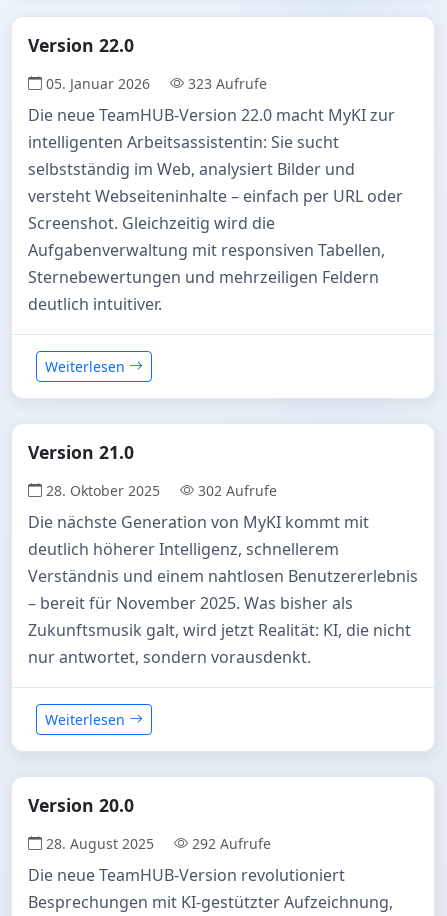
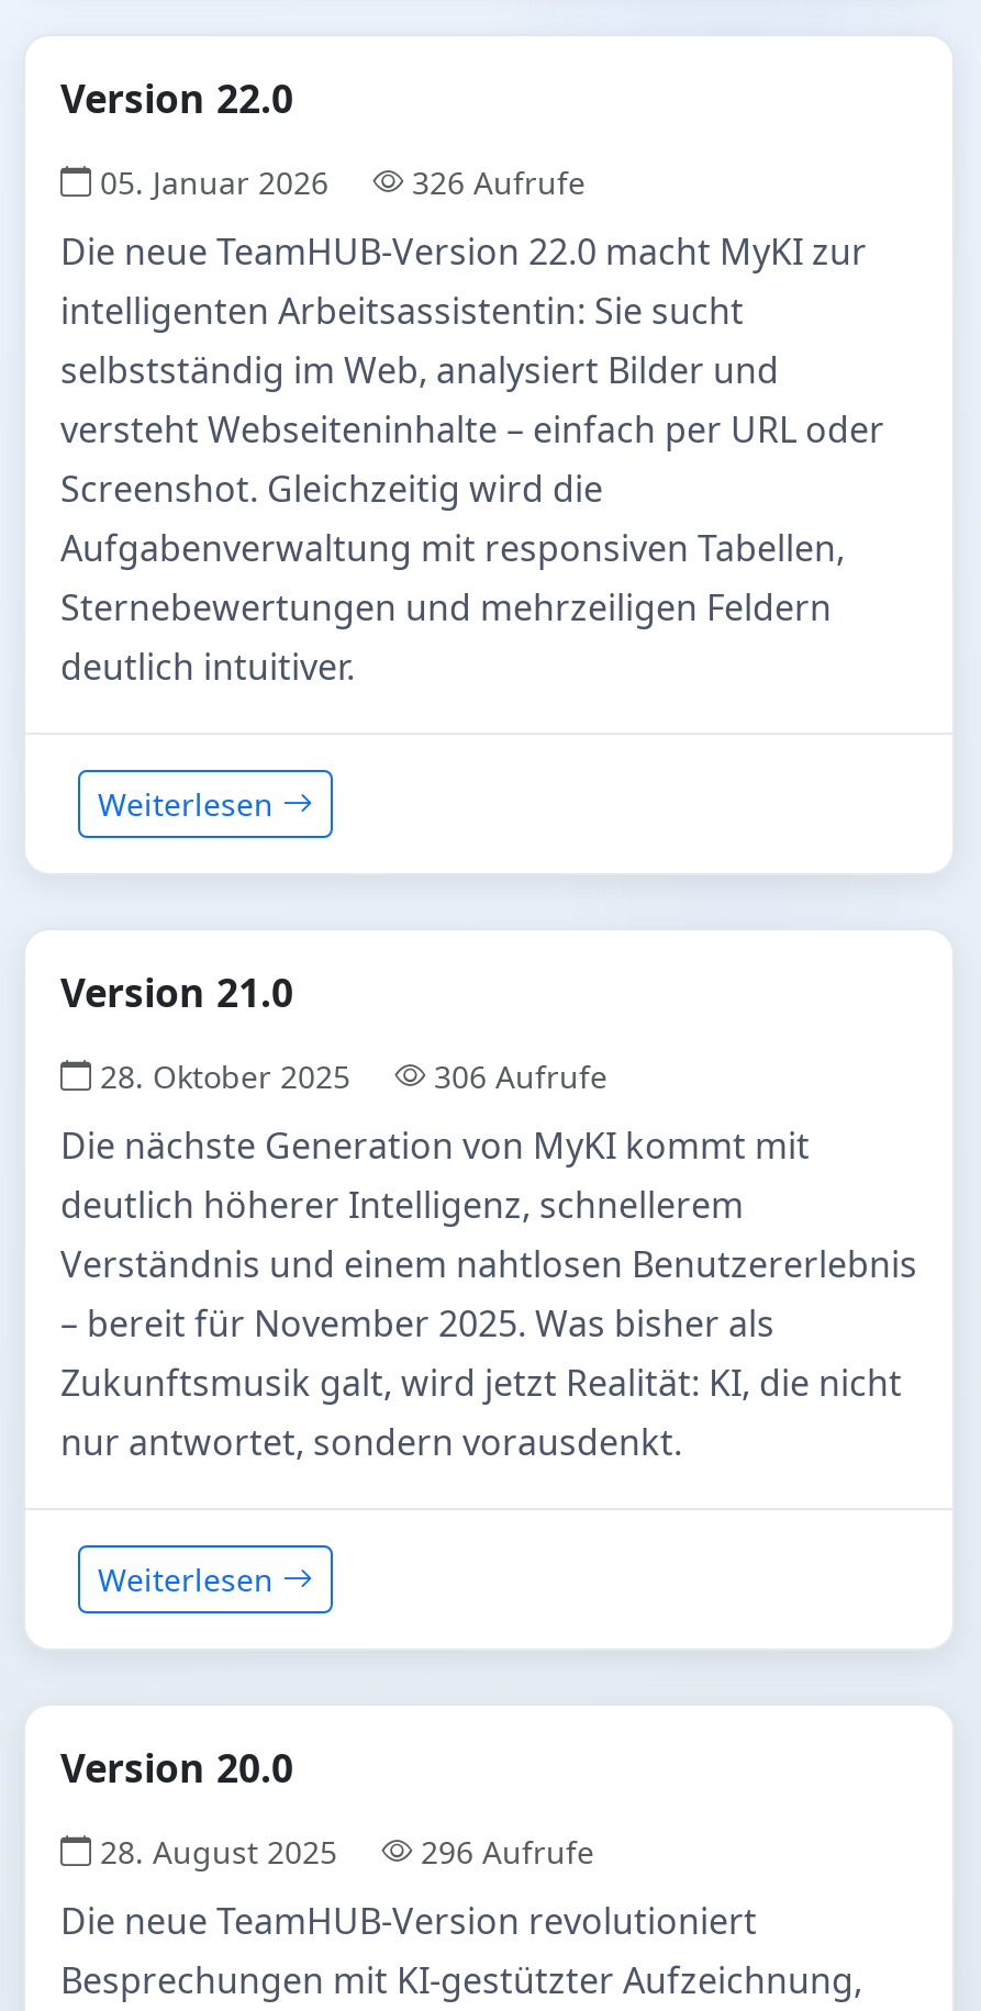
[42,74,267,93] 05. Januar 2026 323 Aufrufe -> [91,161,586,203] 05. Januar 2026 326 Aufrufe
[42,481,277,500] 28. Oktober 2025 302 Aufrufe -> [91,1055,607,1097] 28. Oktober 2025 306 Aufrufe
[42,834,271,853] 28. August 2025 292 Aufrufe -> [91,1830,594,1872] 28. August 2025 296 Aufrufe

